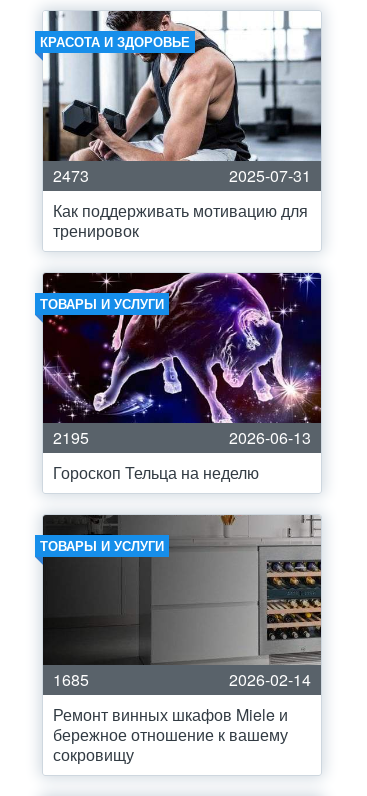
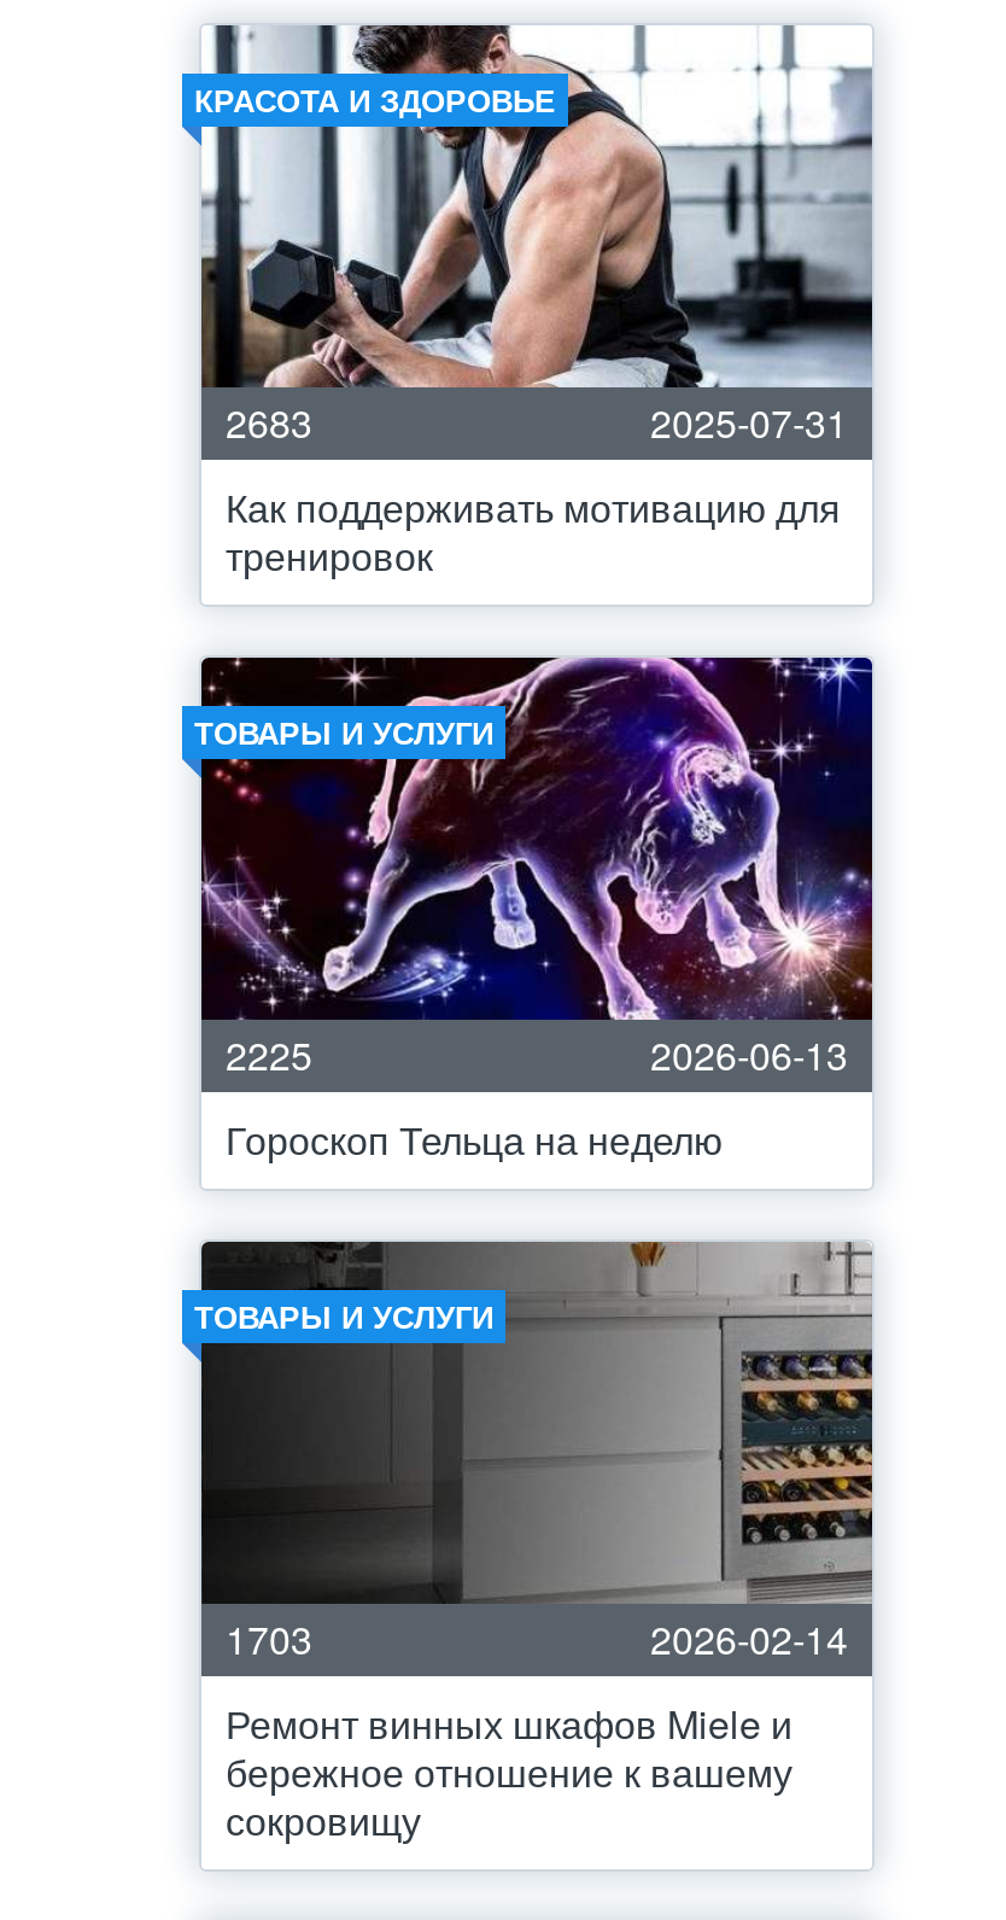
[53,164,89,187] 2473 -> [226,395,312,450] 2683
[53,426,89,449] 2195 -> [226,1027,312,1082] 2225
[53,668,89,691] 1685 -> [226,1611,312,1667] 1703

